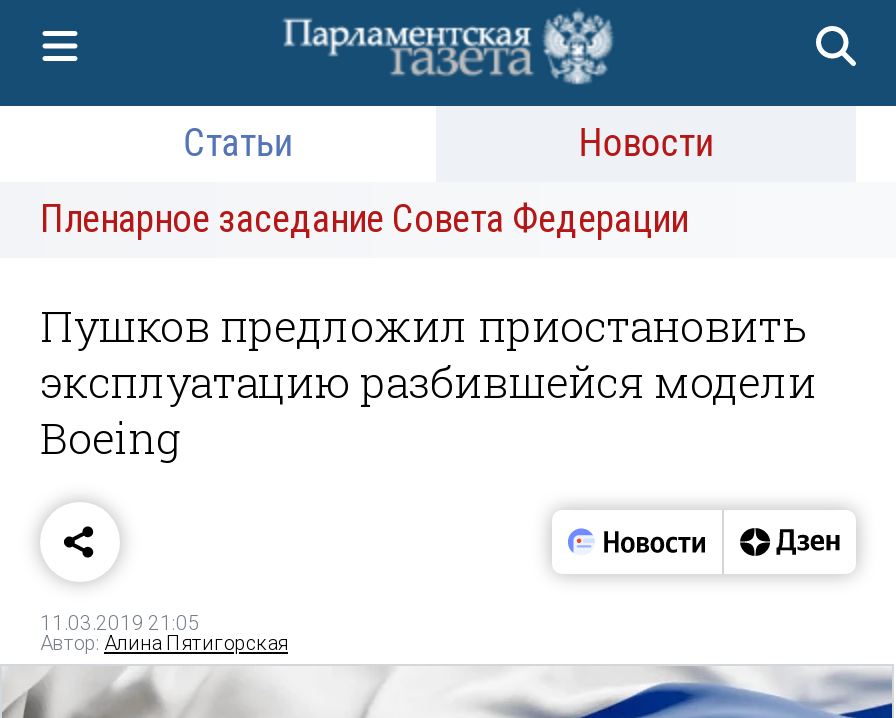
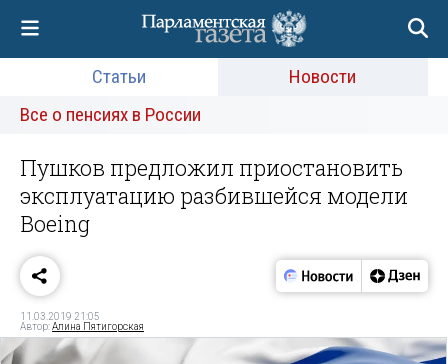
[40,196,688,242] Пленарное заседание Совета Федерации -> [20,103,201,126] Все о пенсиях в России

